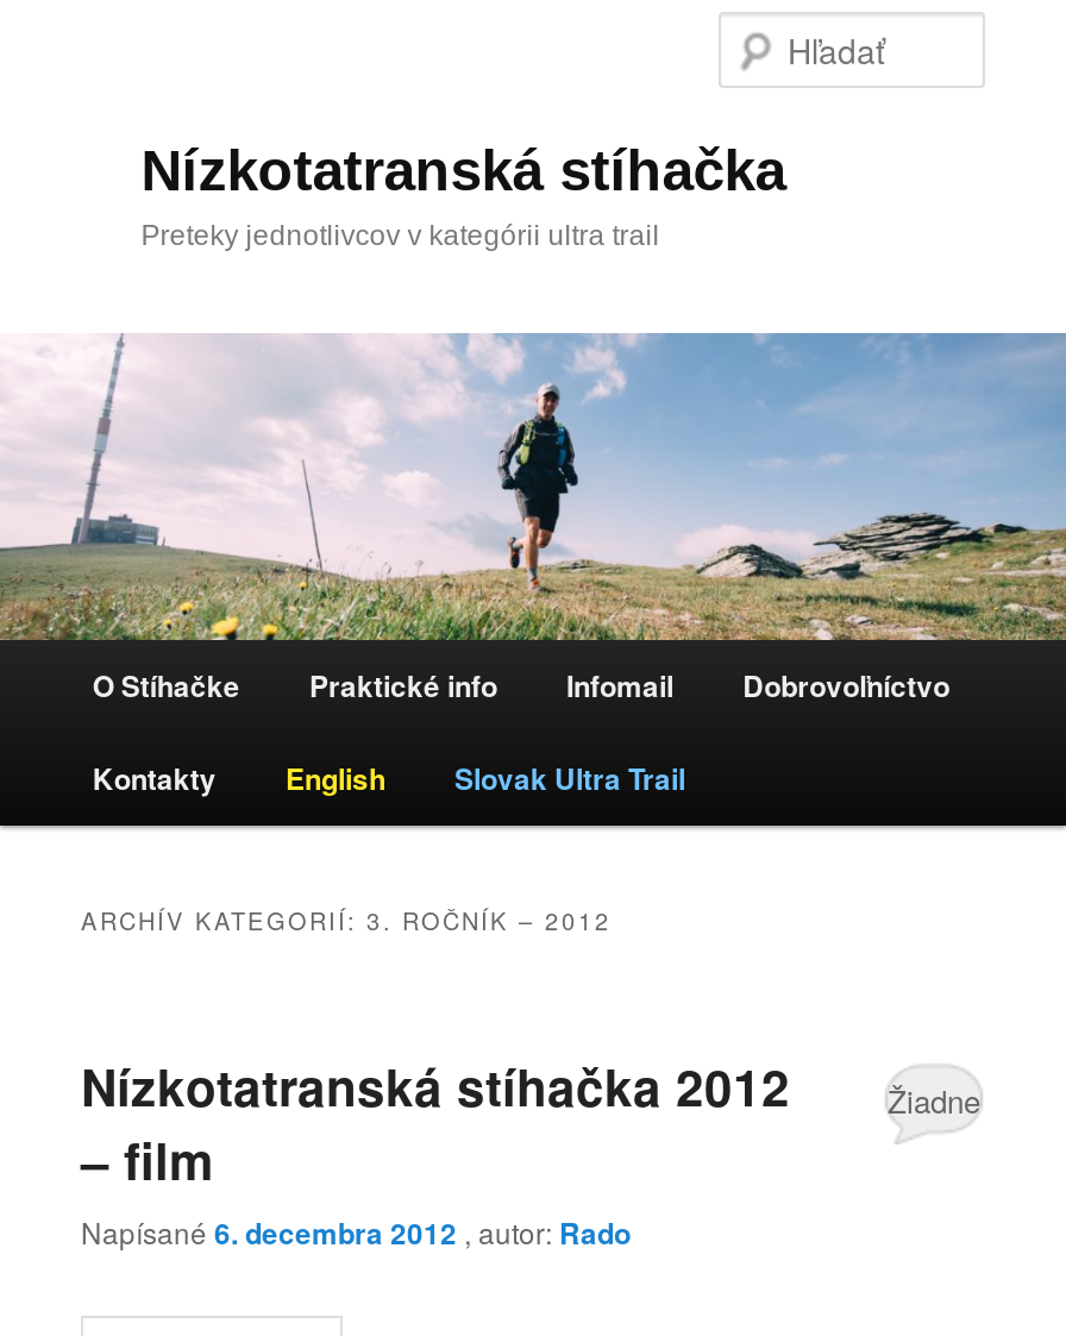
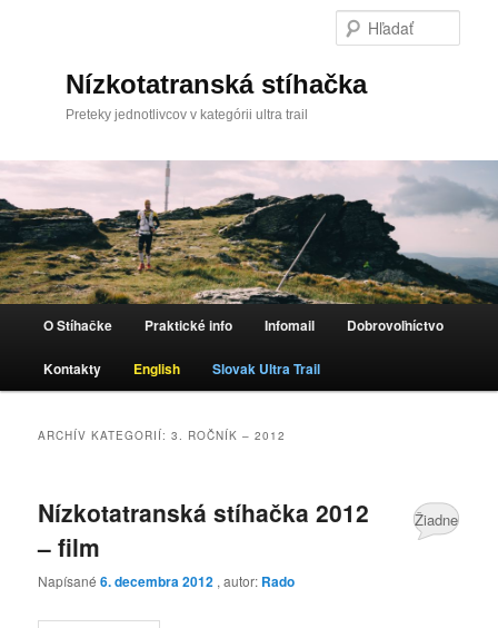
[7,331,1059,642] [image] -> [3,160,495,305] [image]

